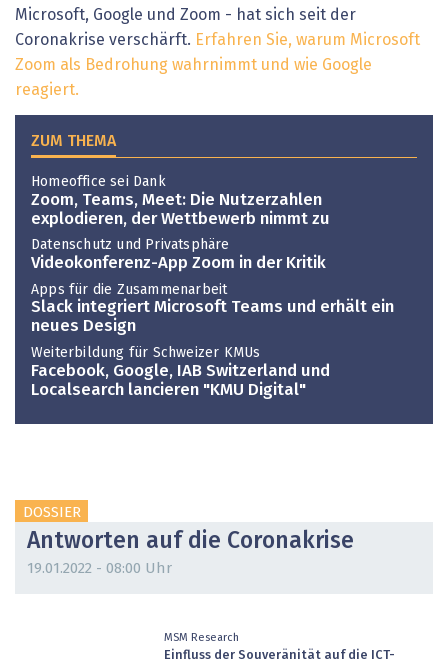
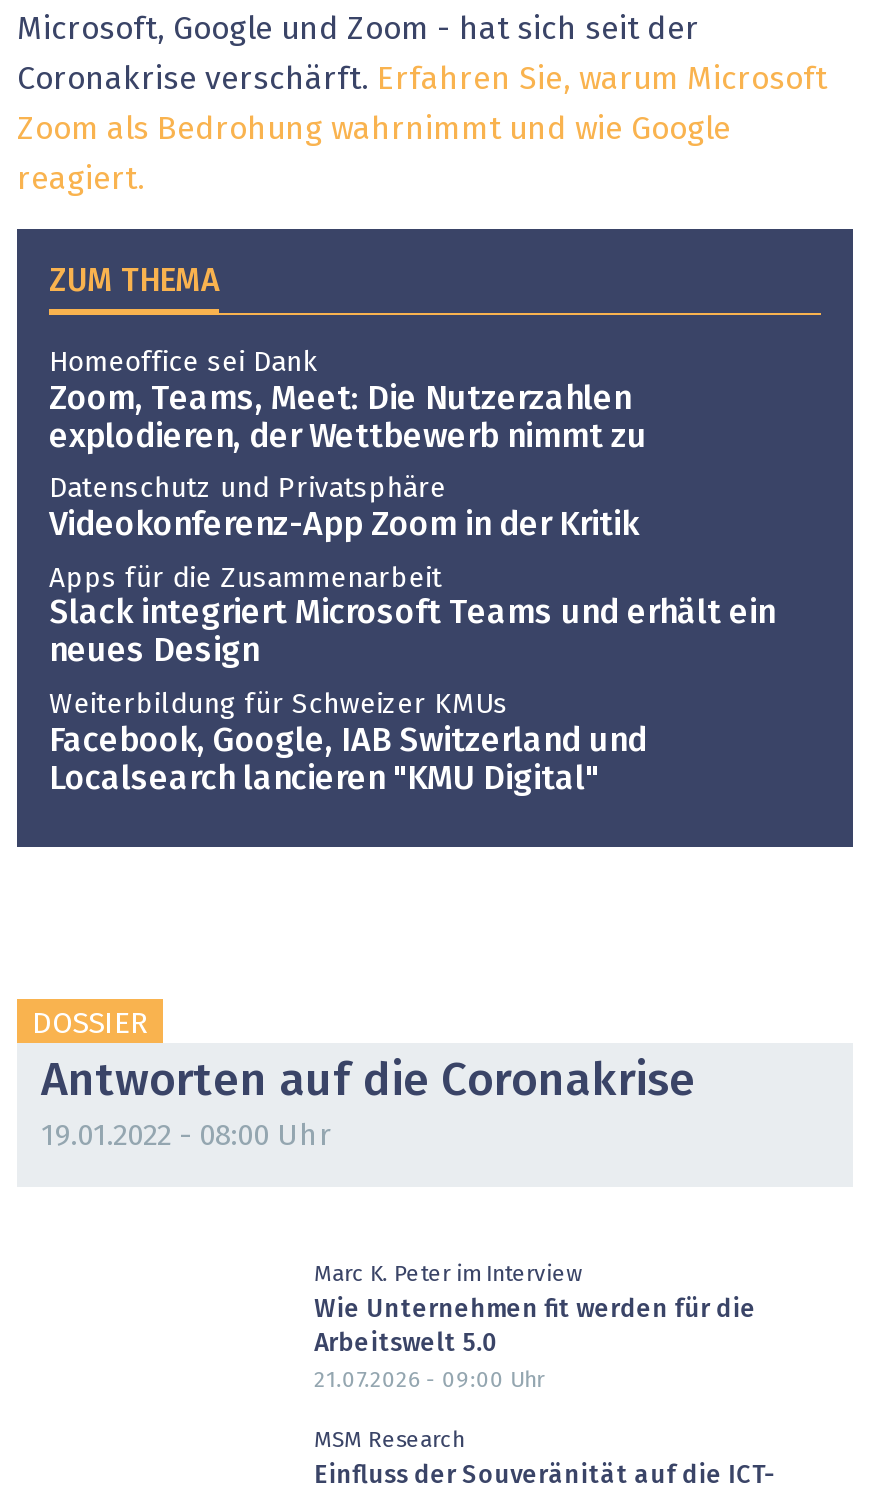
none -> [314,1263,756,1391] Marc K. Peter im Interview | Wie Unternehmen fit werden für die | Arbeitswelt 5.0 | 21.07.2026 - 09:00 Uhr

